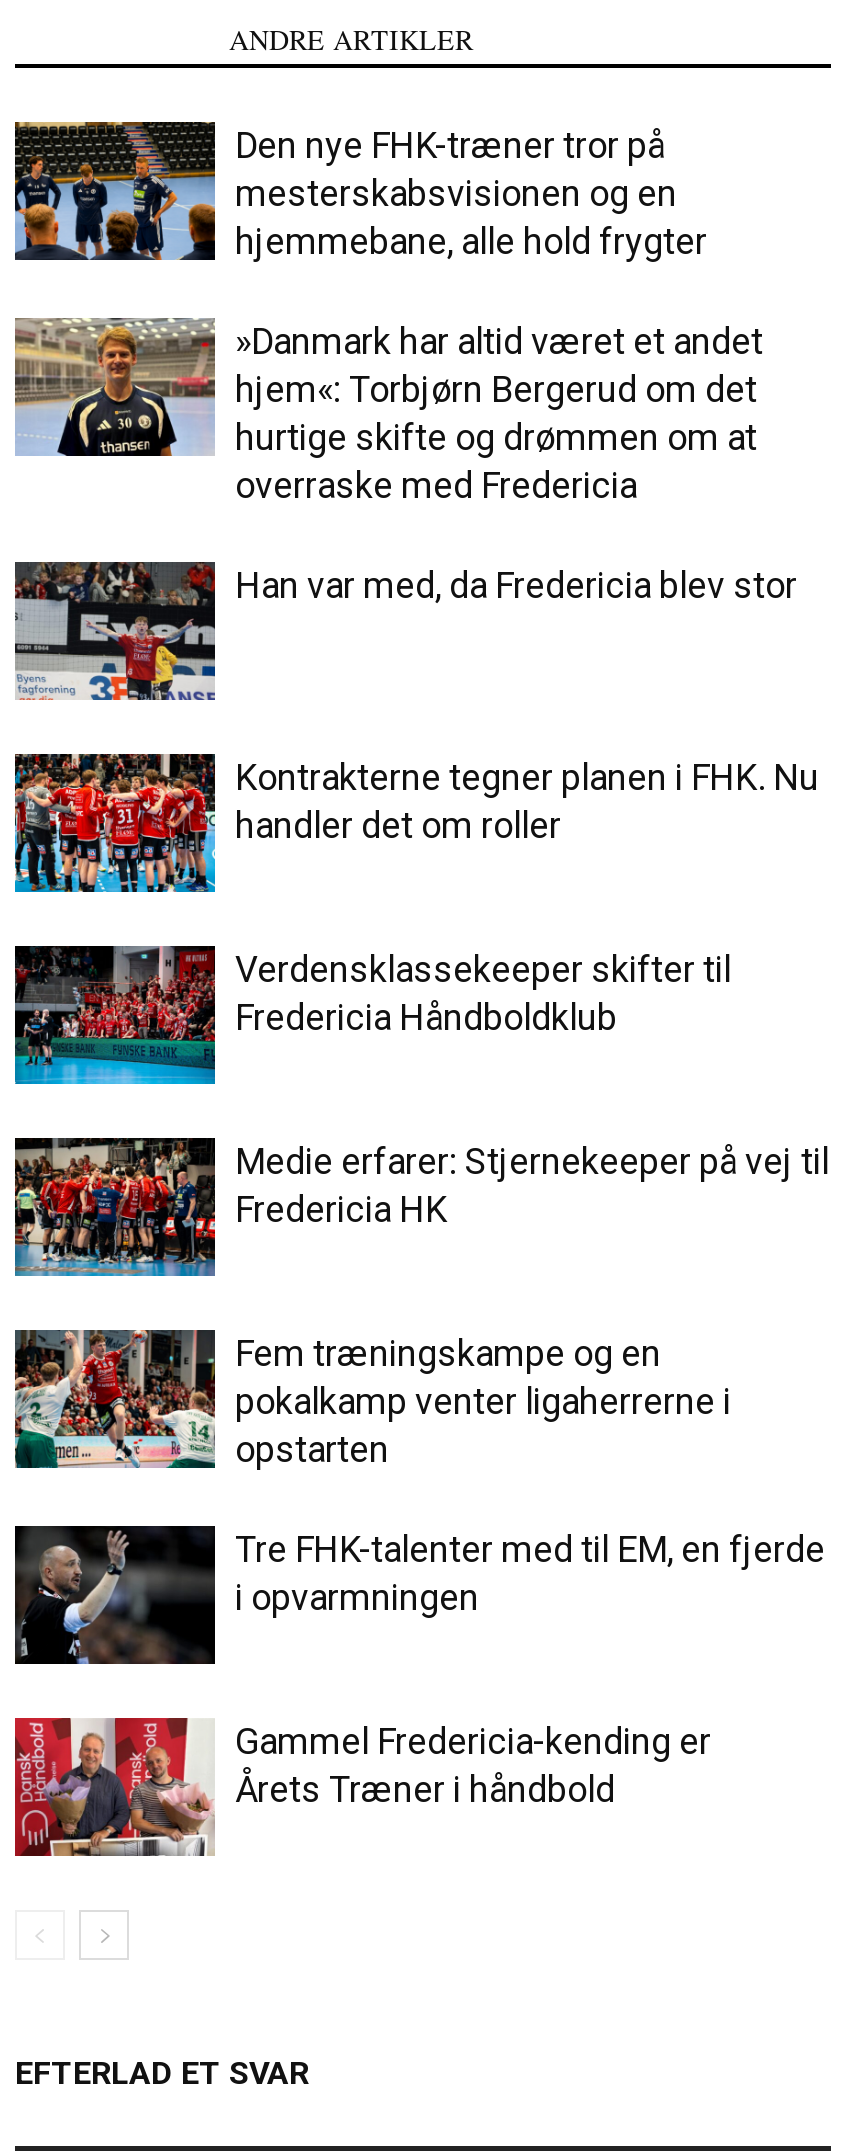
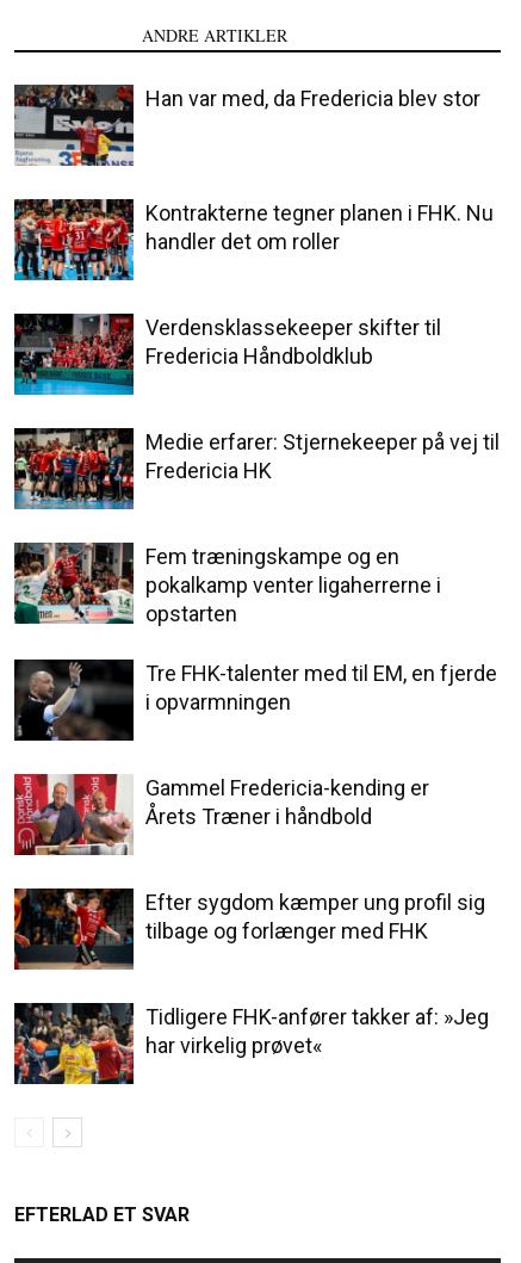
[13,120,763,505] [image] | Den nye FHK-træner tror på | mesterskabsvisionen og en | hjemmebane, alle hold frygter | »Danmark har altid været et andet | hjem«: Torbjørn Bergerud om det | hurtige skifte og drømmen om at | overraske med Fredericia -> none
[13,316,207,458] [image] -> none
moved [13,560,829,1809] -> [13,83,500,828]: [image] | Han var med, da Fredericia blev stor | Kontrakterne tegner planen i FHK. Nu | ... | Gammel Fredericia-kending er | Årets Træner i håndbold
none -> [13,887,489,1057] [image] | Efter sygdom kæmper ung profil sig | tilbage og forlænger med FHK | Tidligere FHK-anfører takker af: »Jeg | har virkelig prøvet«
none -> [13,1002,135,1085] [image]

